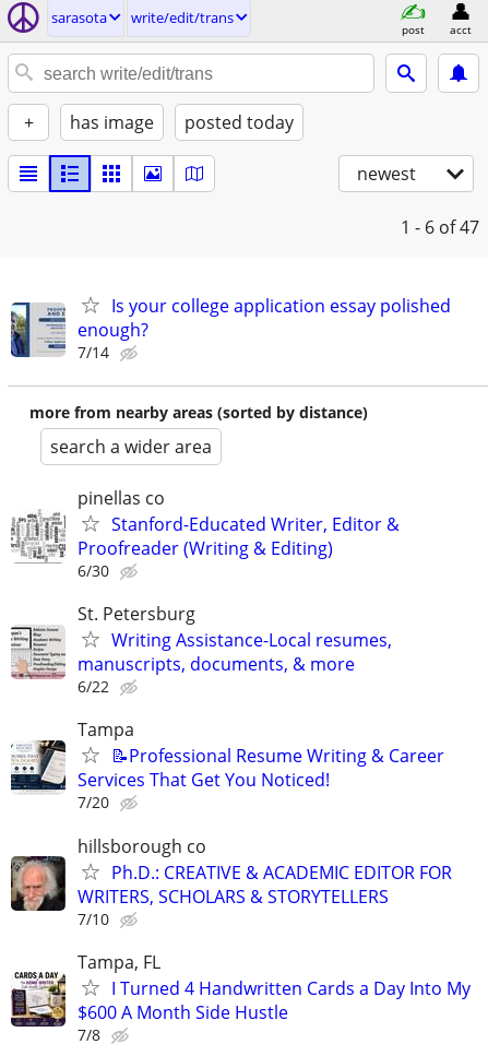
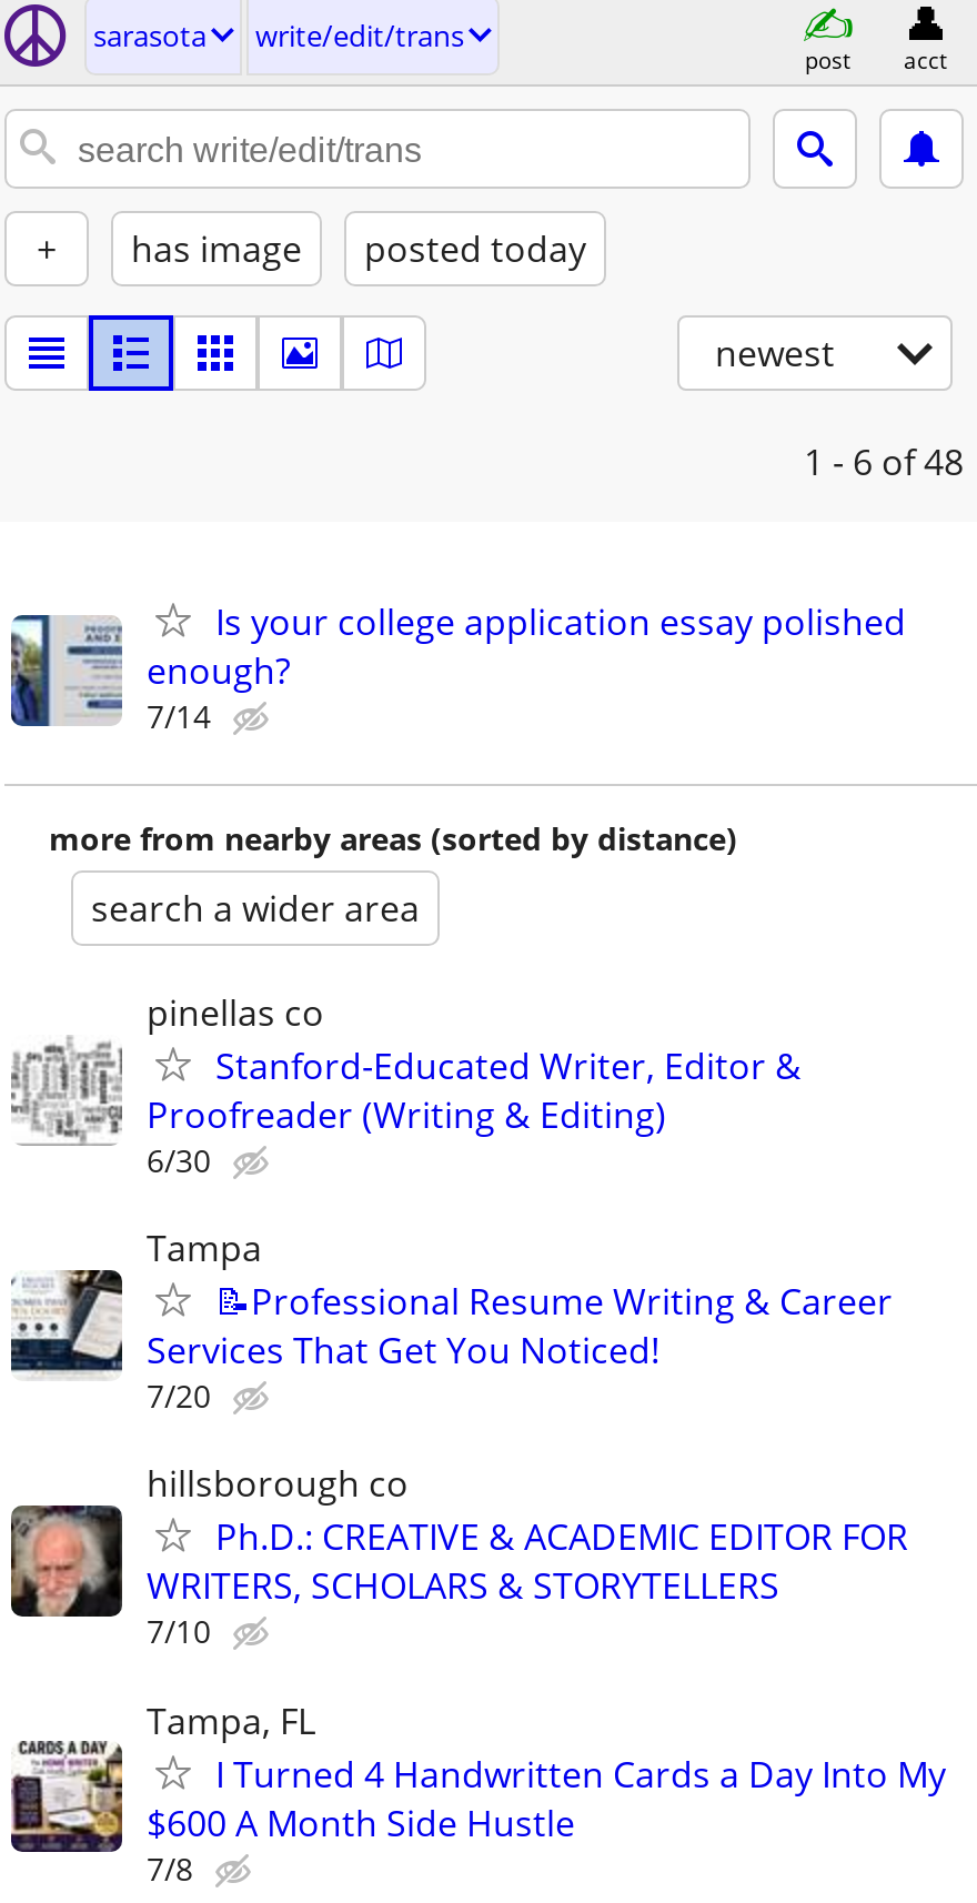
[401,215,479,239] 1 - 6 of 47 -> [804,437,964,486] 1 - 6 of 48
[11,602,392,697] [image] | St. Petersburg | Writing Assistance-Local resumes, | manuscripts, documents, & more | 6/22 -> none

